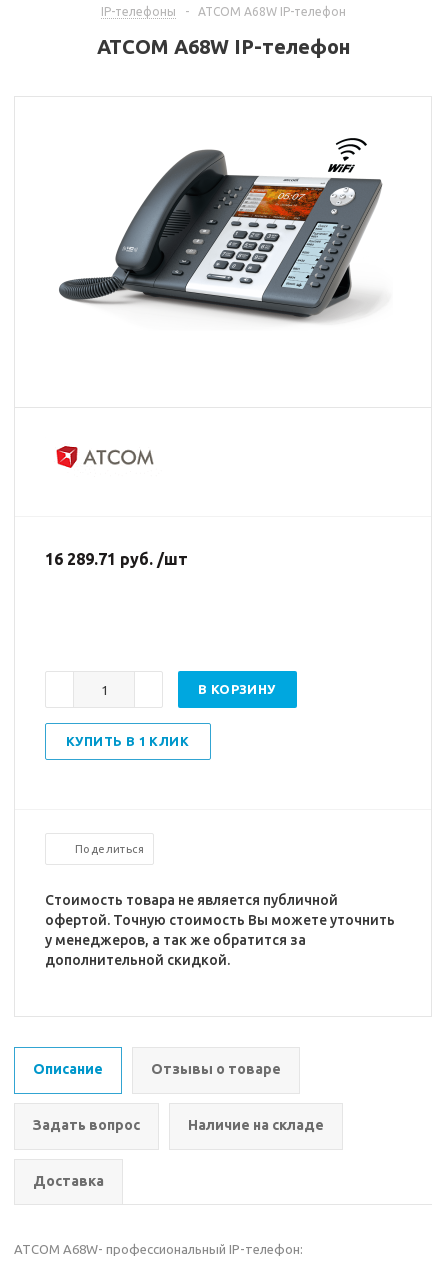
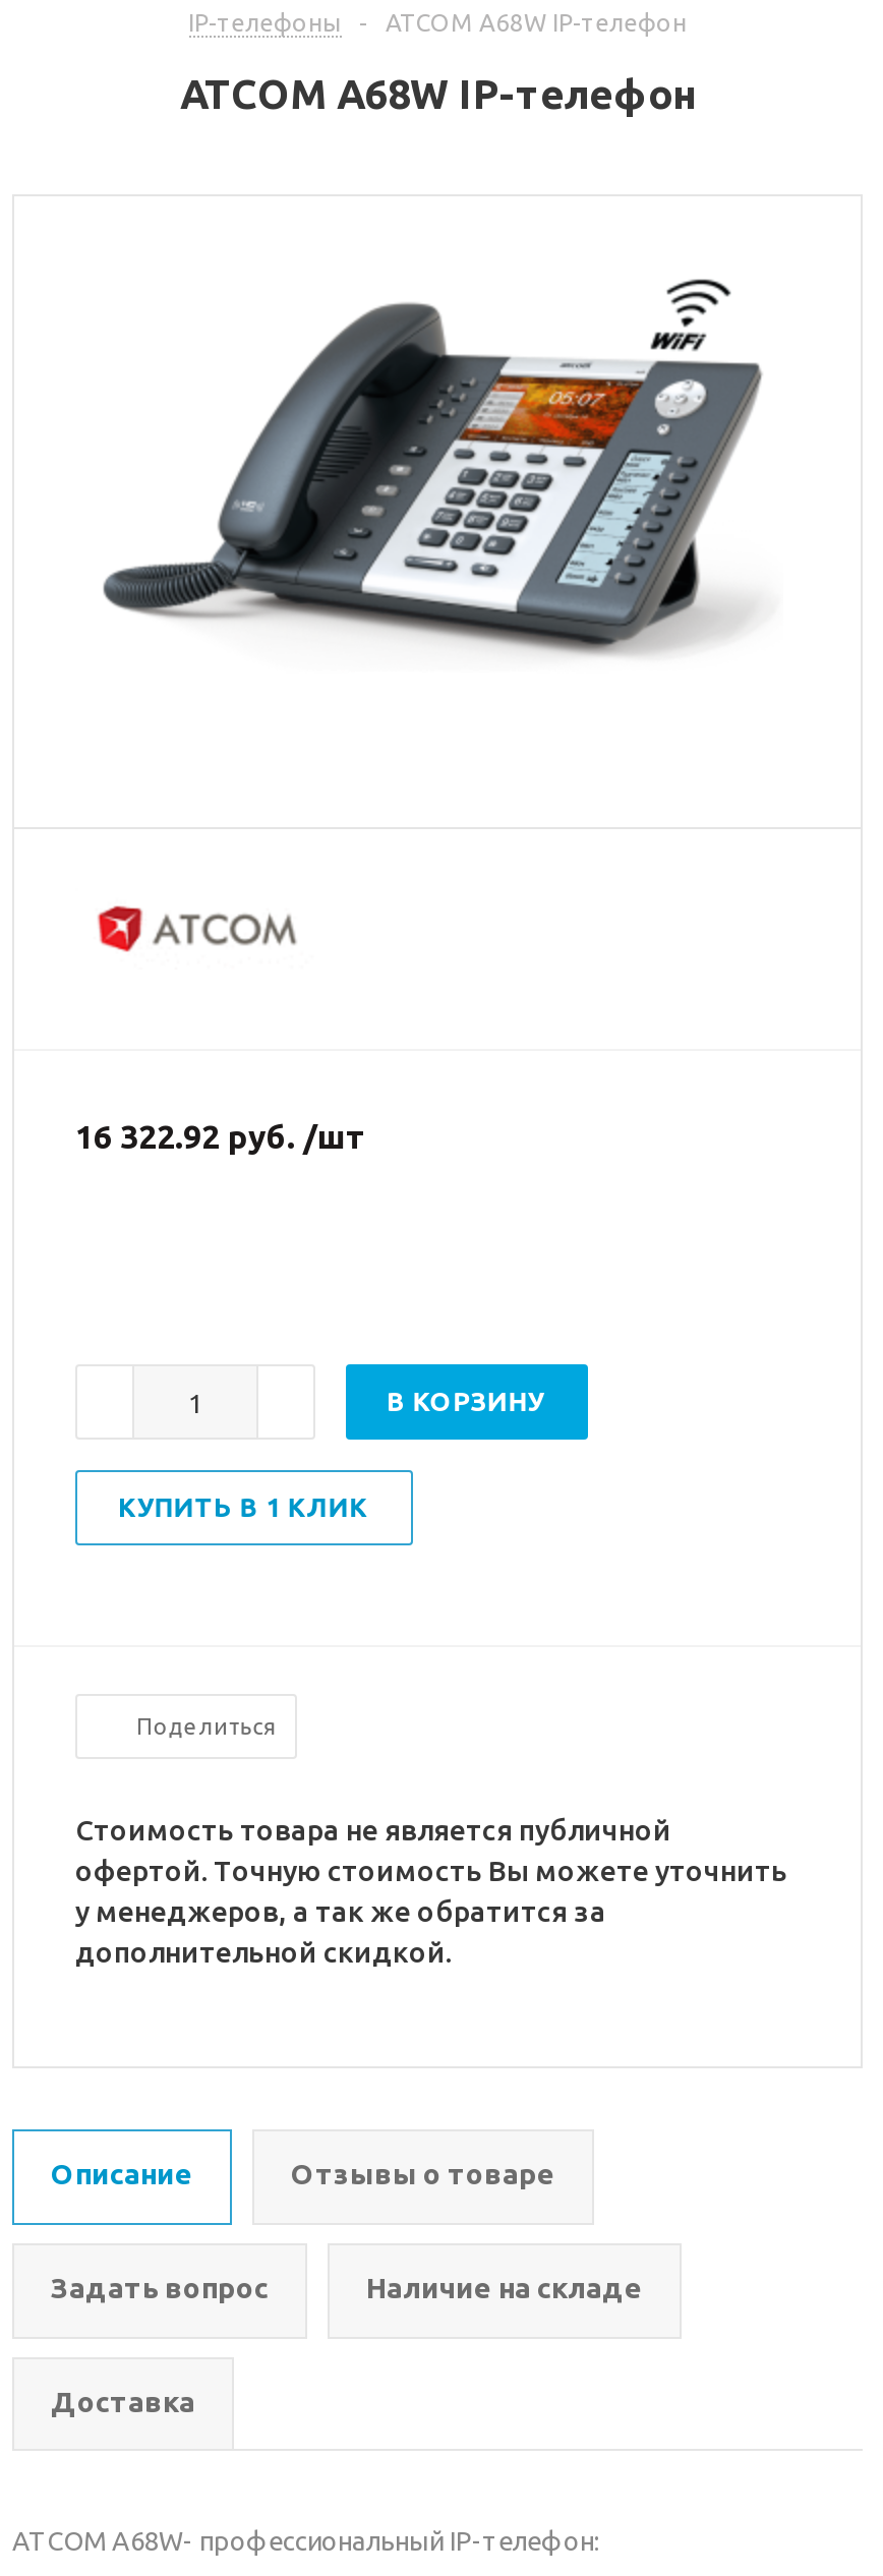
[45,550,188,568] 16 289.71 руб. /шт -> [75,1118,366,1155] 16 322.92 руб. /шт

